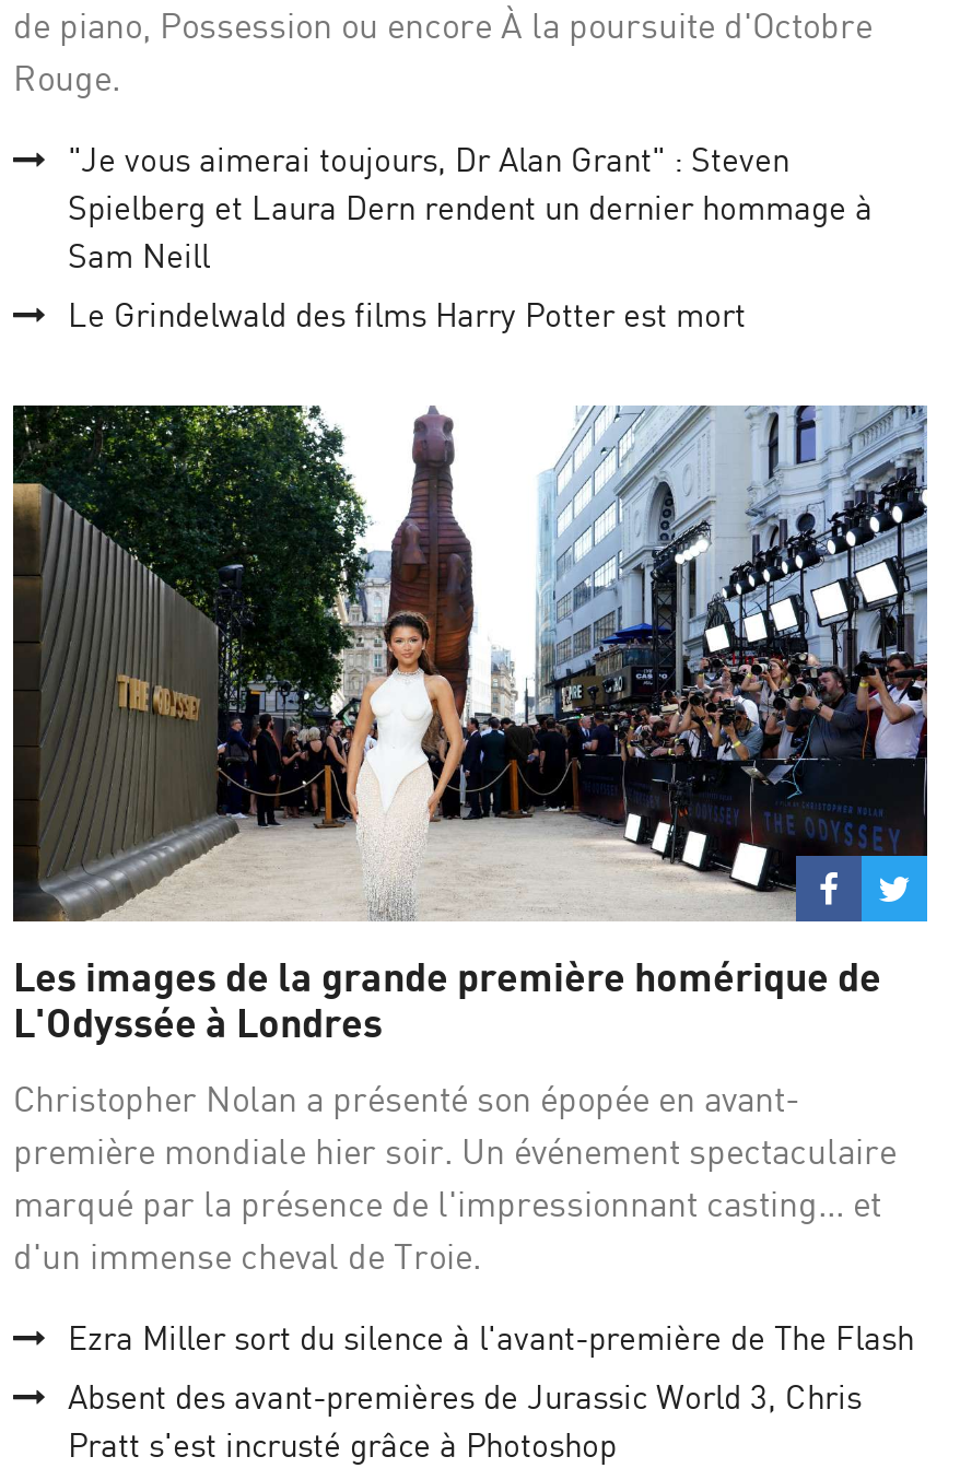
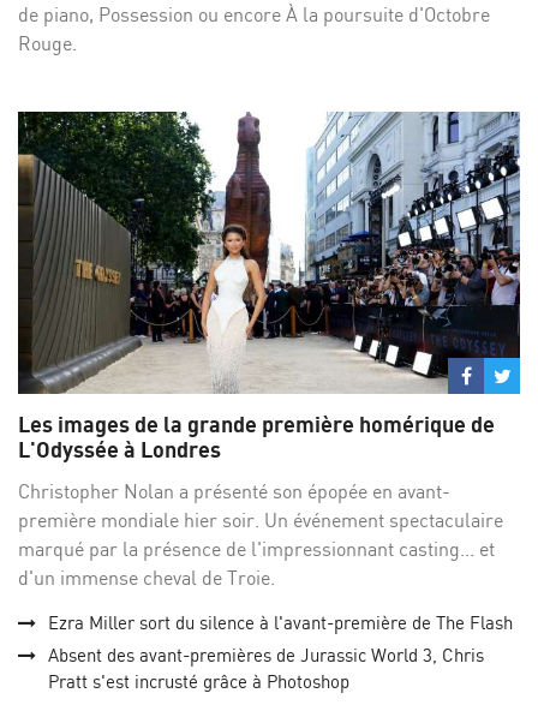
[68,139,873,336] "Je vous aimerai toujours, Dr Alan Grant" : Steven | Spielberg et Laura Dern rendent un dernier hommage à | Sam Neill | Le Grindelwald des films Harry Potter est mort -> none

